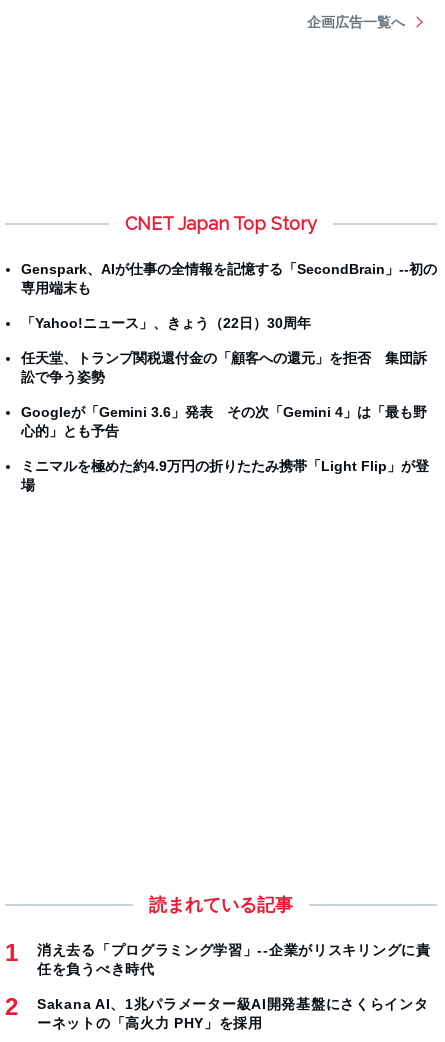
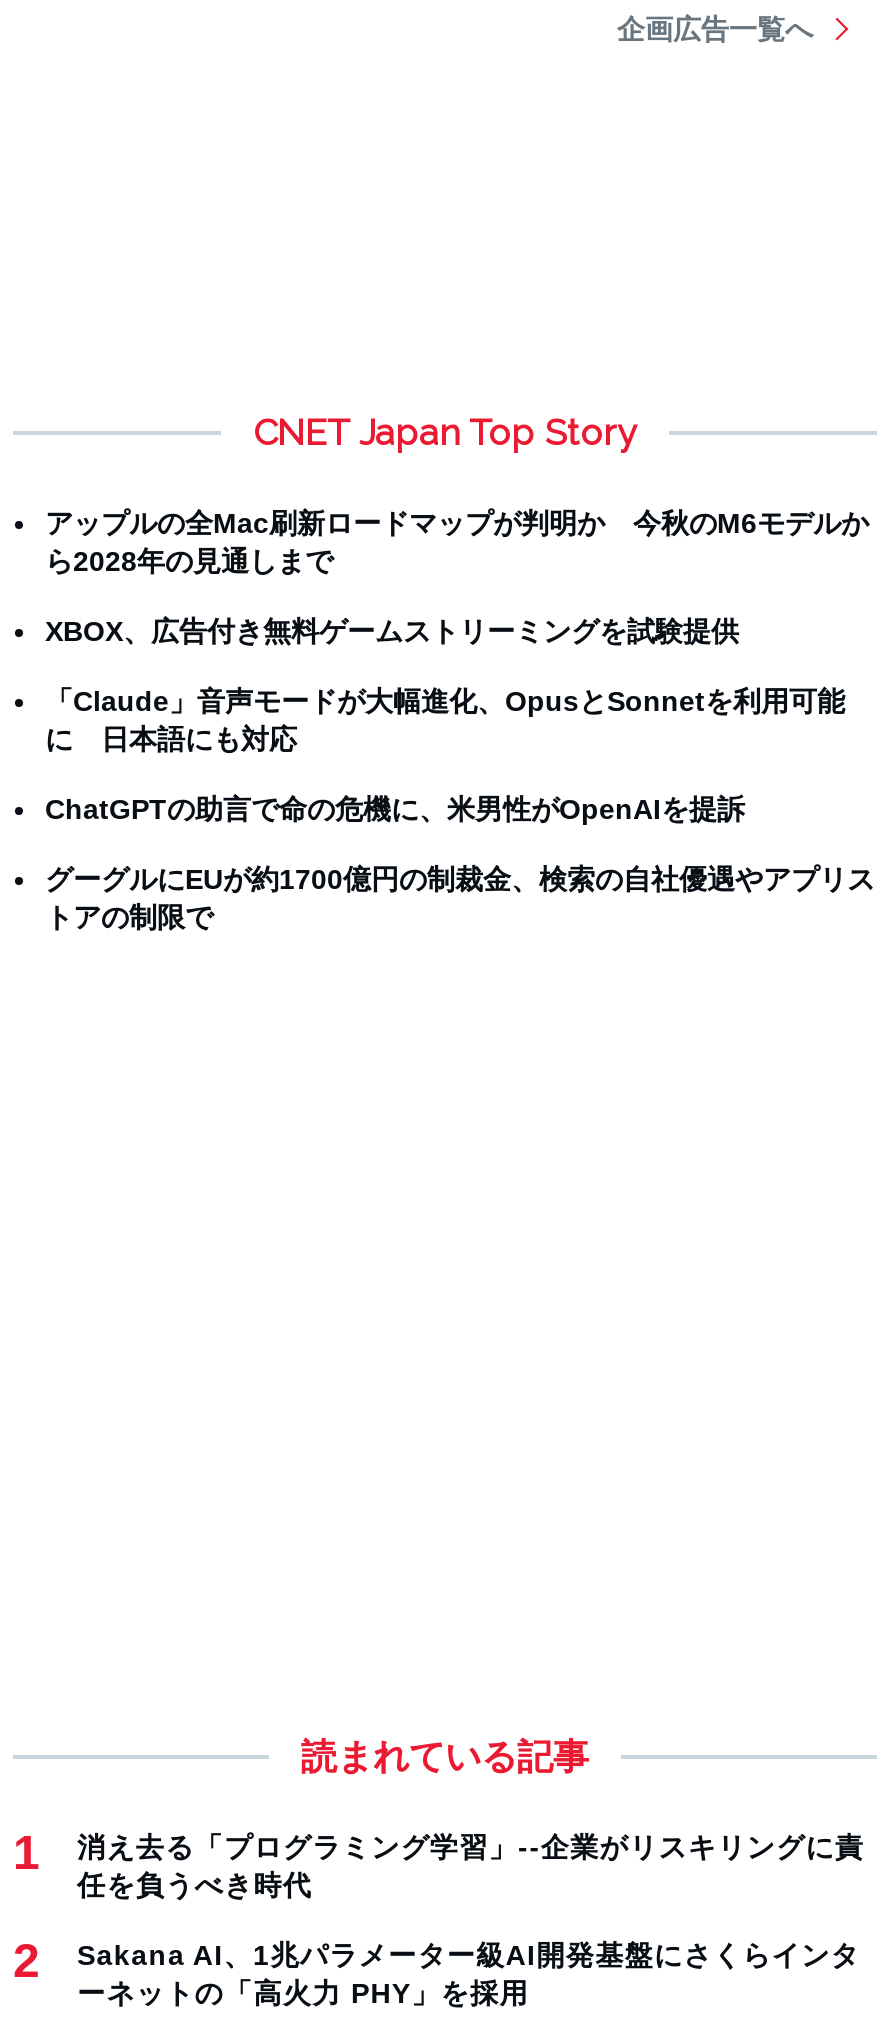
[21,261,437,296] Genspark、AIが仕事の全情報を記憶する「SecondBrain」--初の | 専用端末も -> [45,507,869,577] アップルの全Mac刷新ロードマップが判明か 今秋のM6モデルか | ら2028年の見通しまで
[21,315,311,331] 「Yahoo!ニュース」、きょう（22日）30周年 -> [45,615,739,647] XBOX、広告付き無料ゲームストリーミングを試験提供
[21,350,427,385] 任天堂、トランプ関税還付金の「顧客への還元」を拒否 集団訴 | 訟で争う姿勢 -> [45,685,845,755] 「Claude」音声モードが大幅進化、OpusとSonnetを利用可能 | に 日本語にも対応
[21,404,427,439] Googleが「Gemini 3.6」発表 その次「Gemini 4」は「最も野 | 心的」とも予告 -> [45,793,745,825] ChatGPTの助言で命の危機に、米男性がOpenAIを提訴
[21,458,429,493] ミニマルを極めた約4.9万円の折りたたみ携帯「Light Flip」が登 | 場 -> [45,863,875,933] グーグルにEUが約1700億円の制裁金、検索の自社優遇やアプリス | トアの制限で

